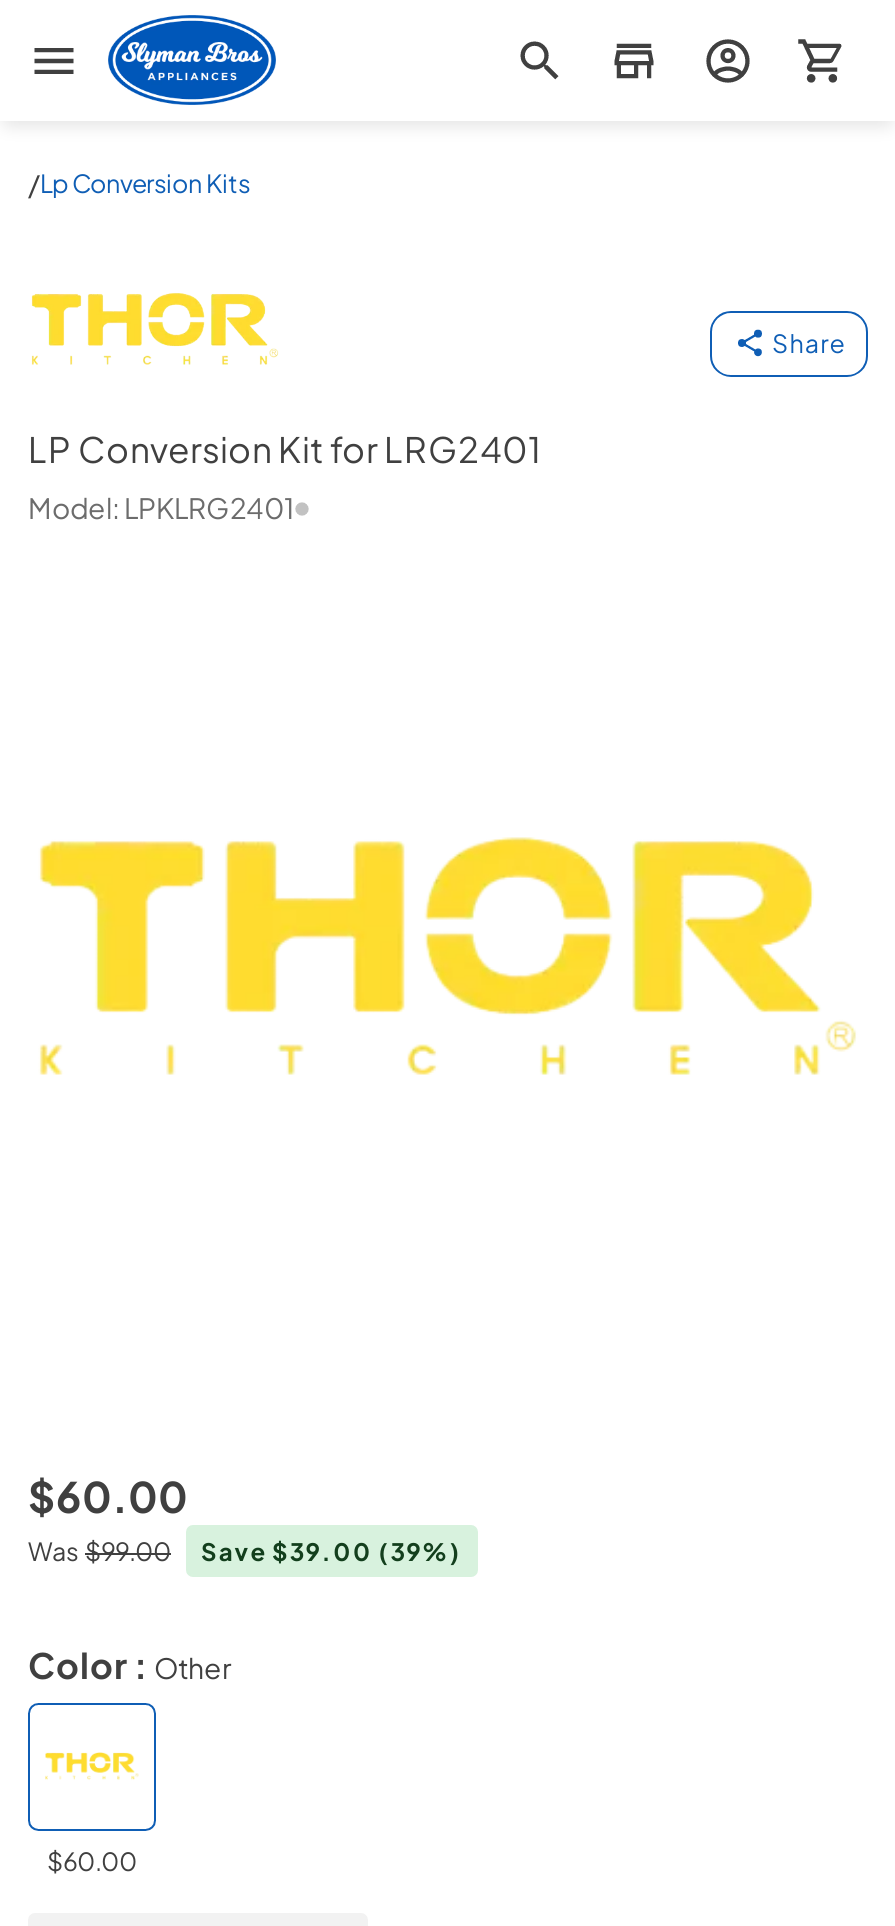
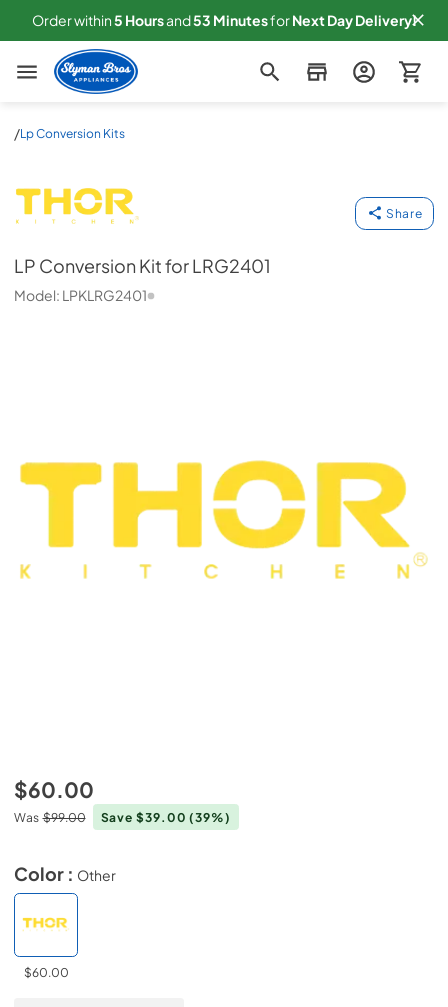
none -> [31,10,416,28] Order within 5 Hoursand 53 Minutes for Next Day Delivery!

